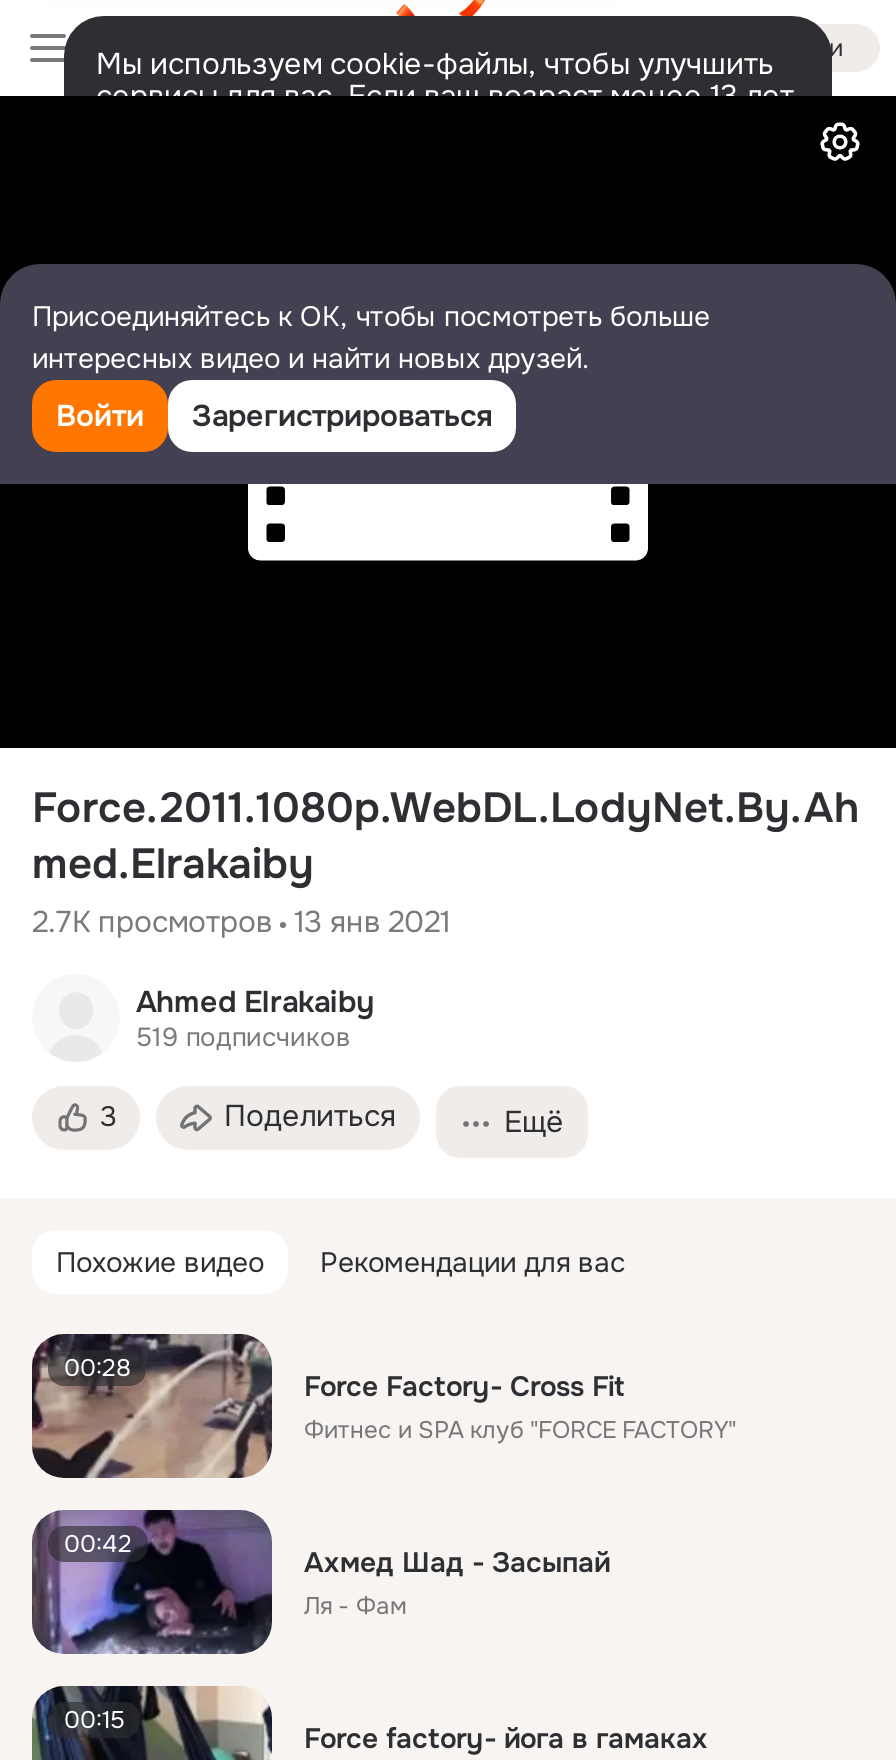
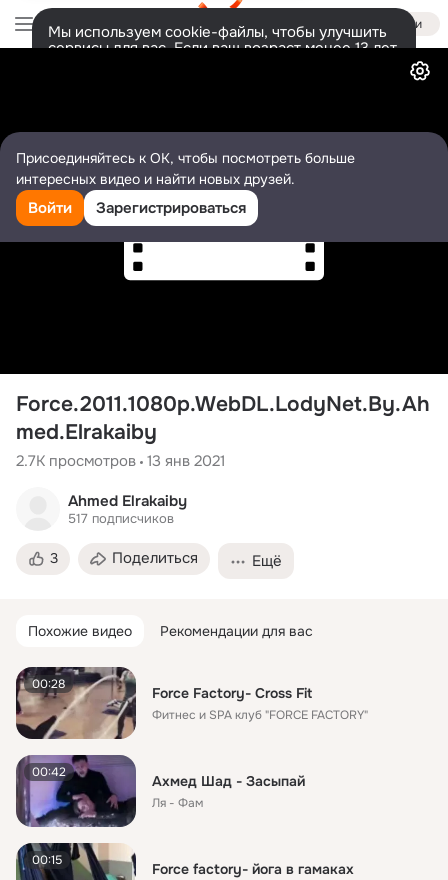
[136,1020,350,1054] 519 подписчиков -> [68,510,174,527] 517 подписчиков

